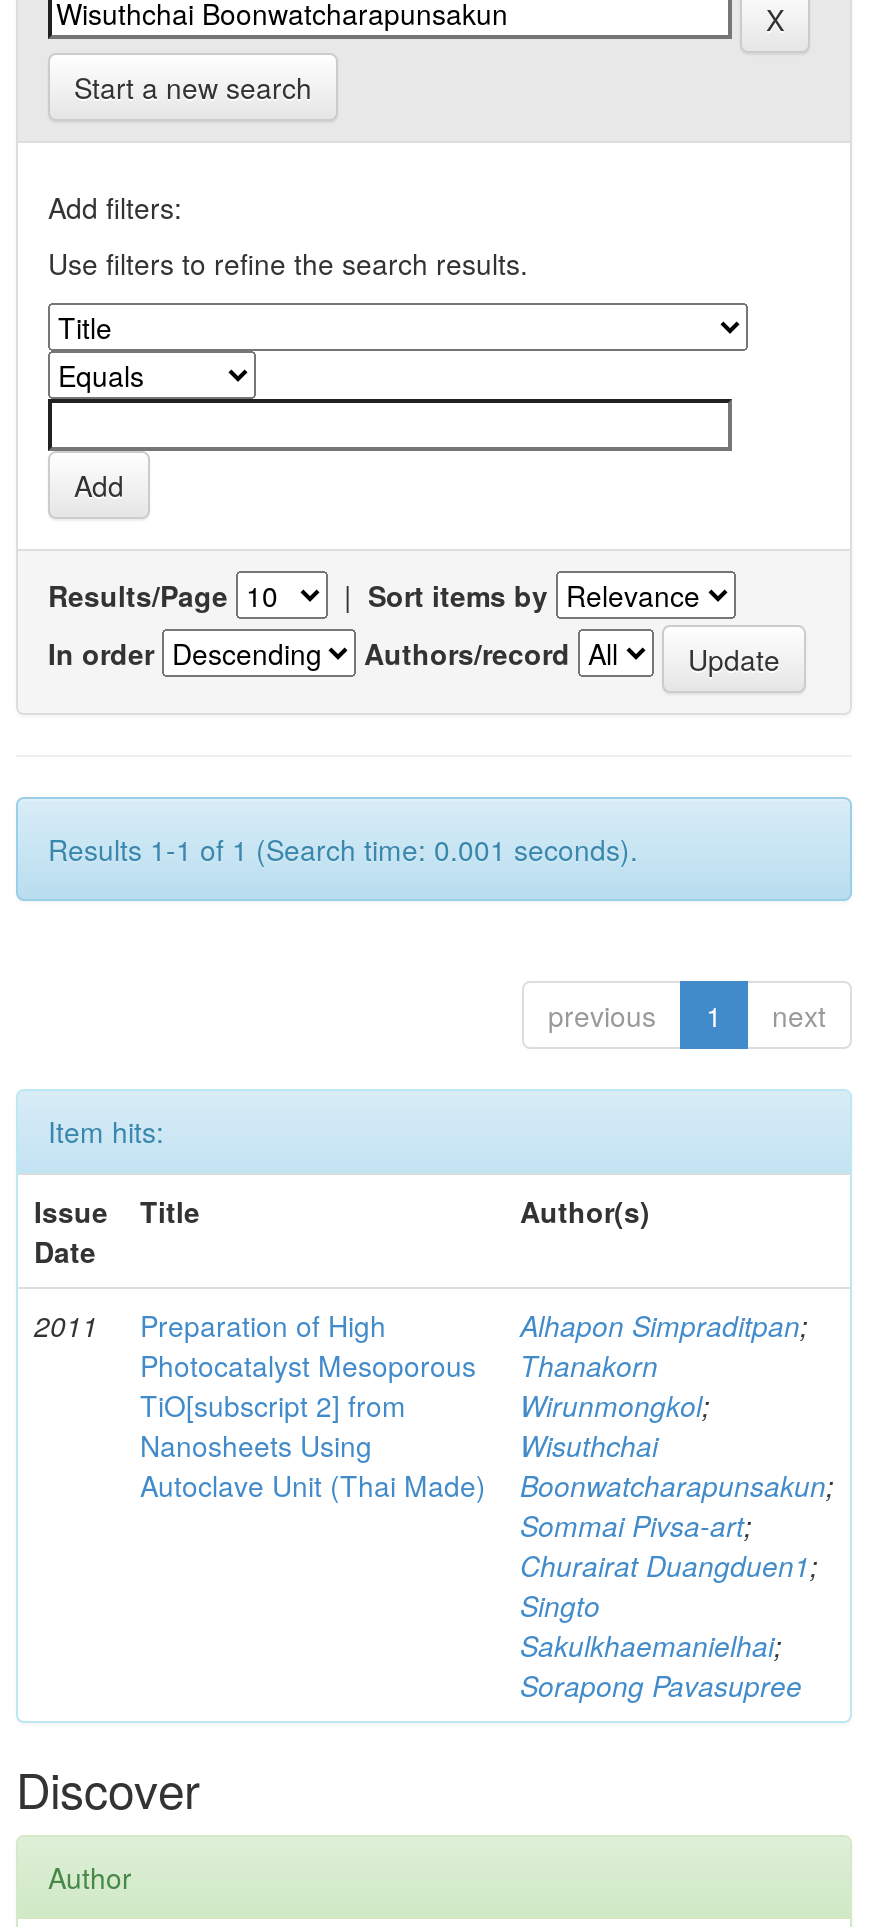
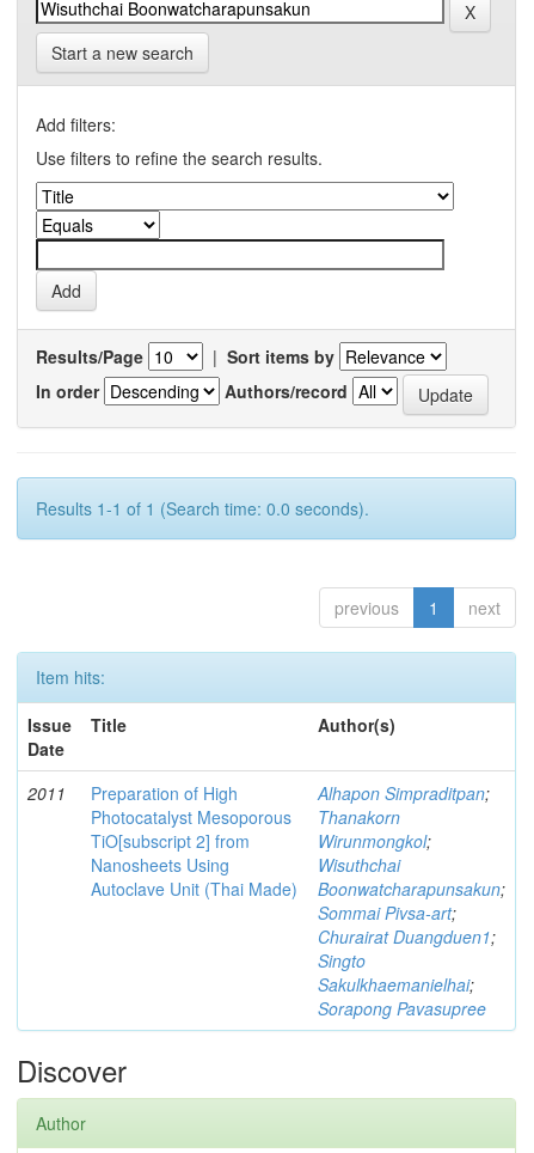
[48,829,638,869] Results 1-1 of 1 (Search time: 0.001 seconds). -> [36,496,369,520] Results 1-1 of 1 (Search time: 0.0 seconds).

